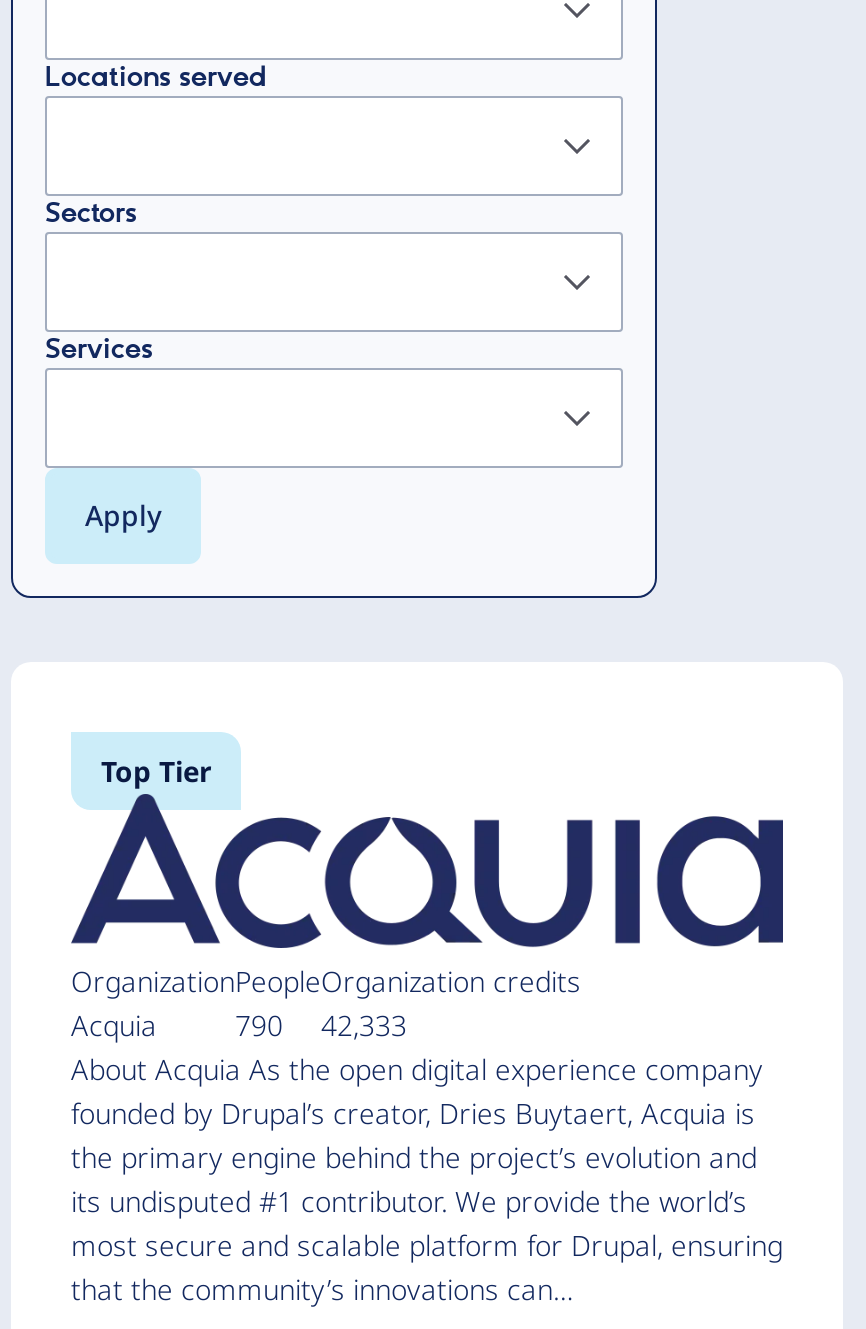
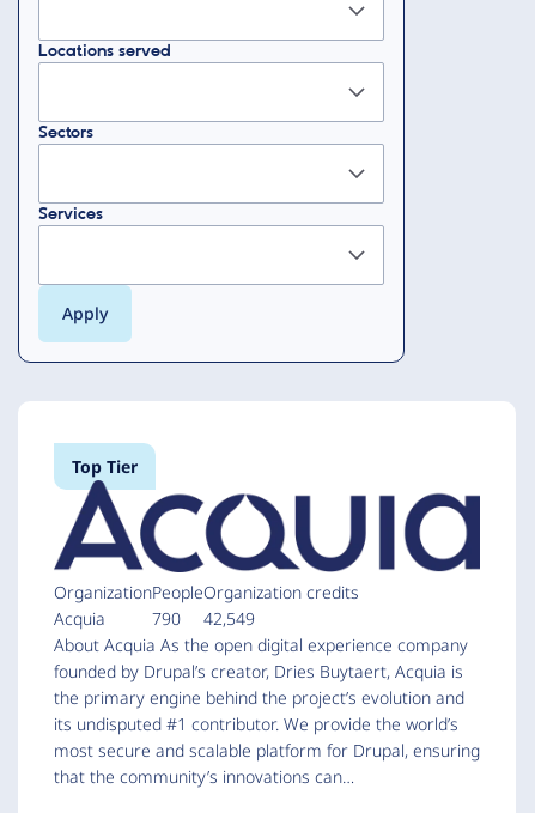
[235,1006,407,1044] 790 42,333 -> [152,607,255,630] 790 42,549

